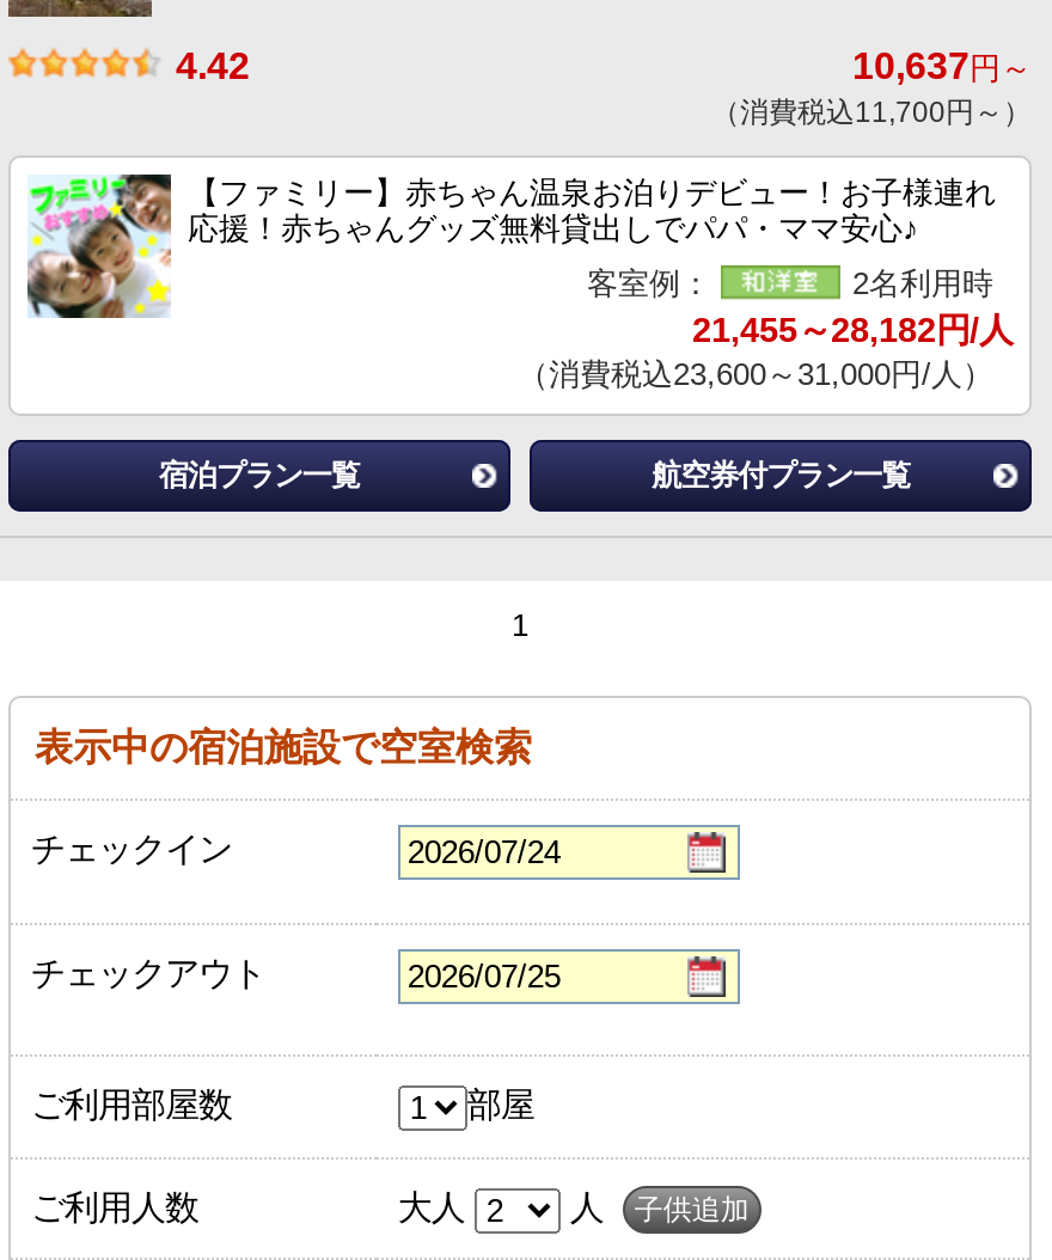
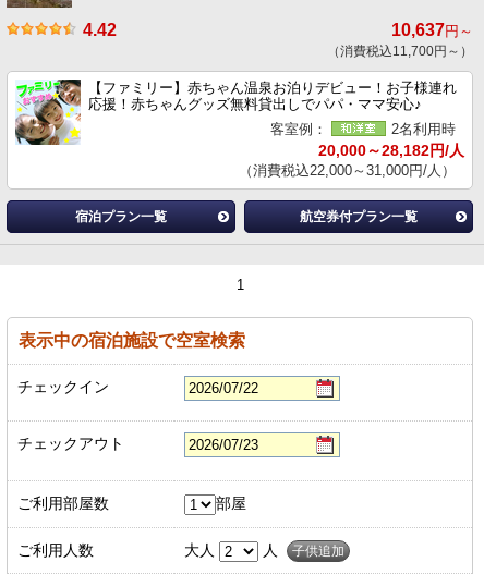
[692,310,1013,348] 21,455～28,182円/人 -> [318,141,464,159] 20,000～28,182円/人
[518,356,993,391] （消費税込23,600～31,000円/人） -> [239,162,456,178] （消費税込22,000～31,000円/人）

